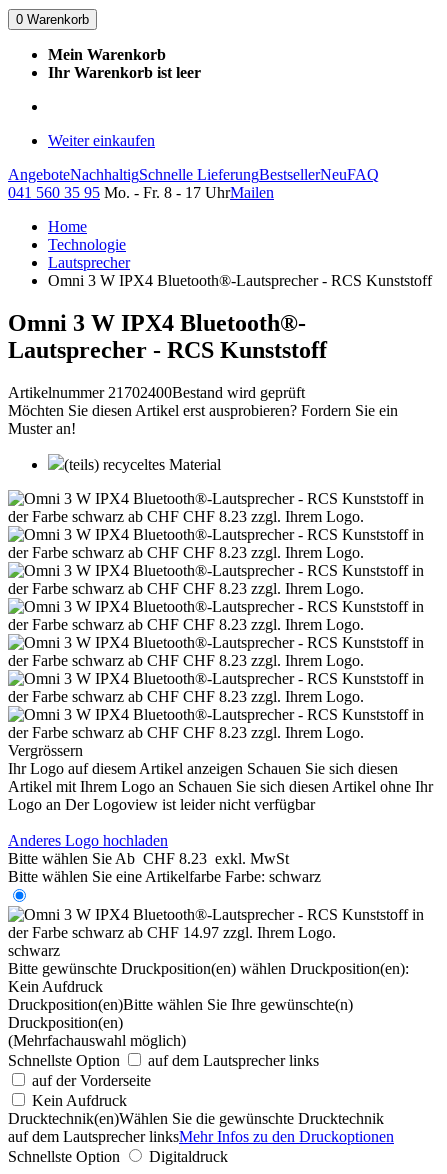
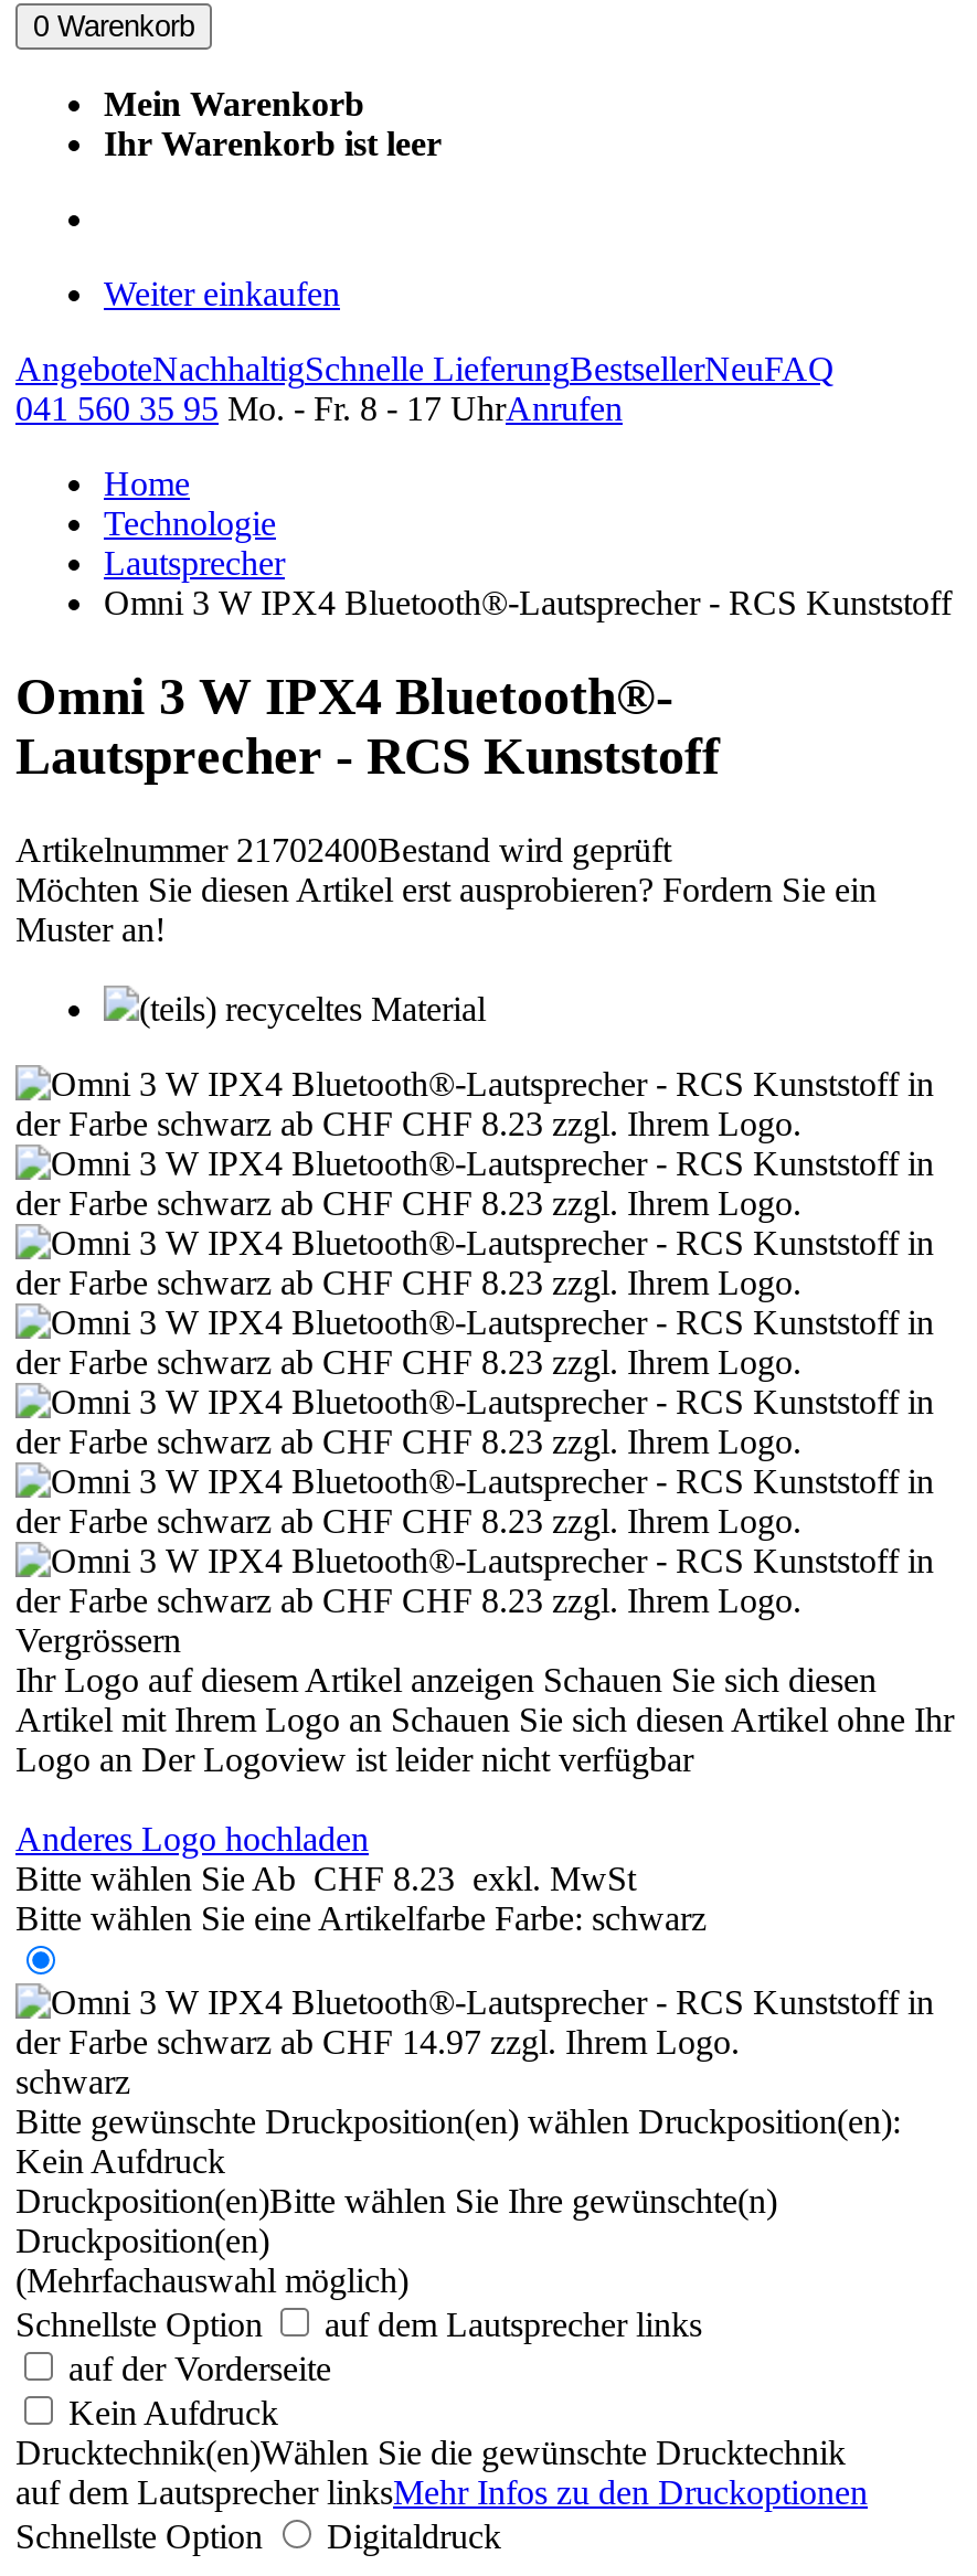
[8,184,274,201] 041 560 35 95 Mo. - Fr. 8 - 17 UhrMailen -> [15,390,623,427] 041 560 35 95 Mo. - Fr. 8 - 17 UhrAnrufen

